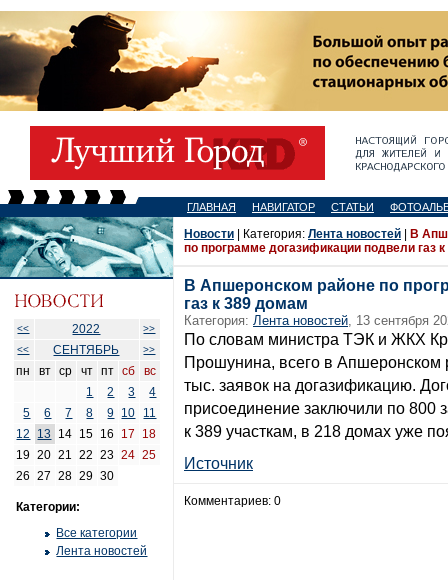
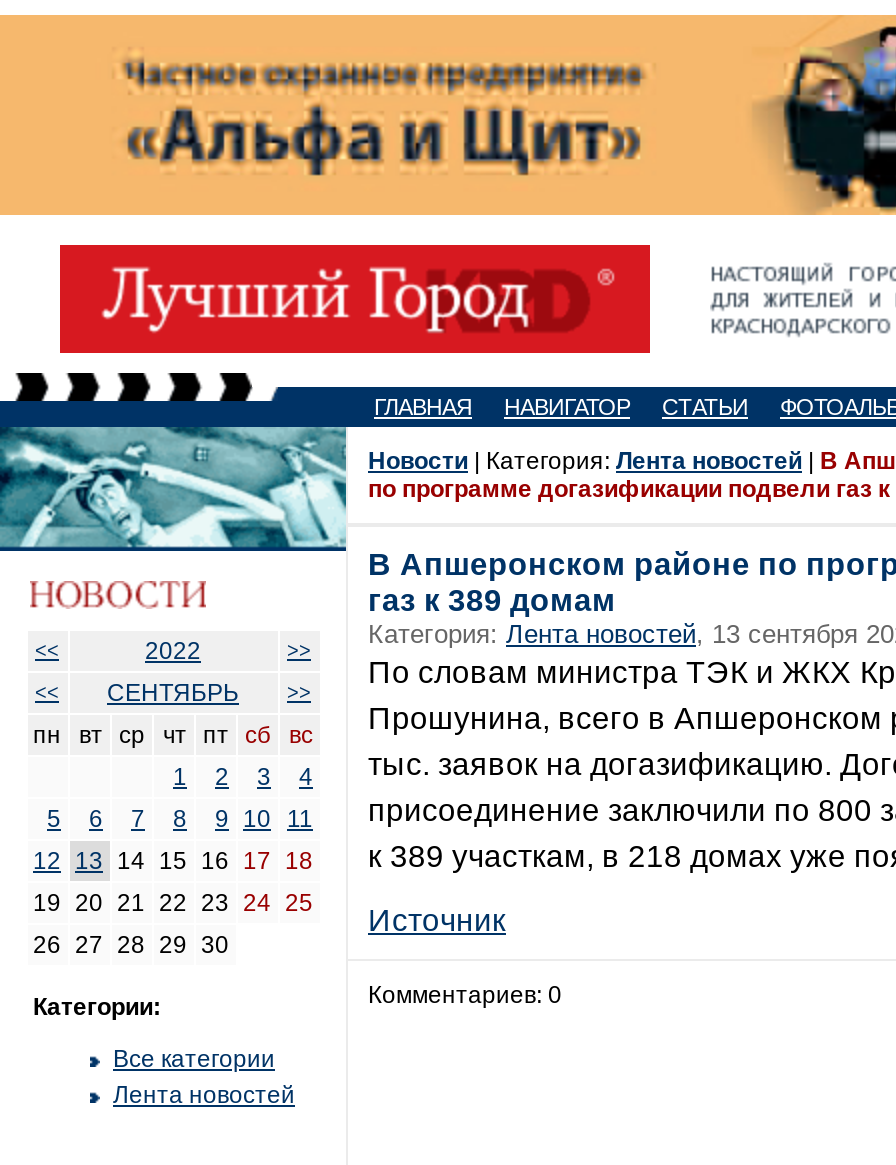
[3,11,445,112] [image] -> [6,13,890,215] [image]

